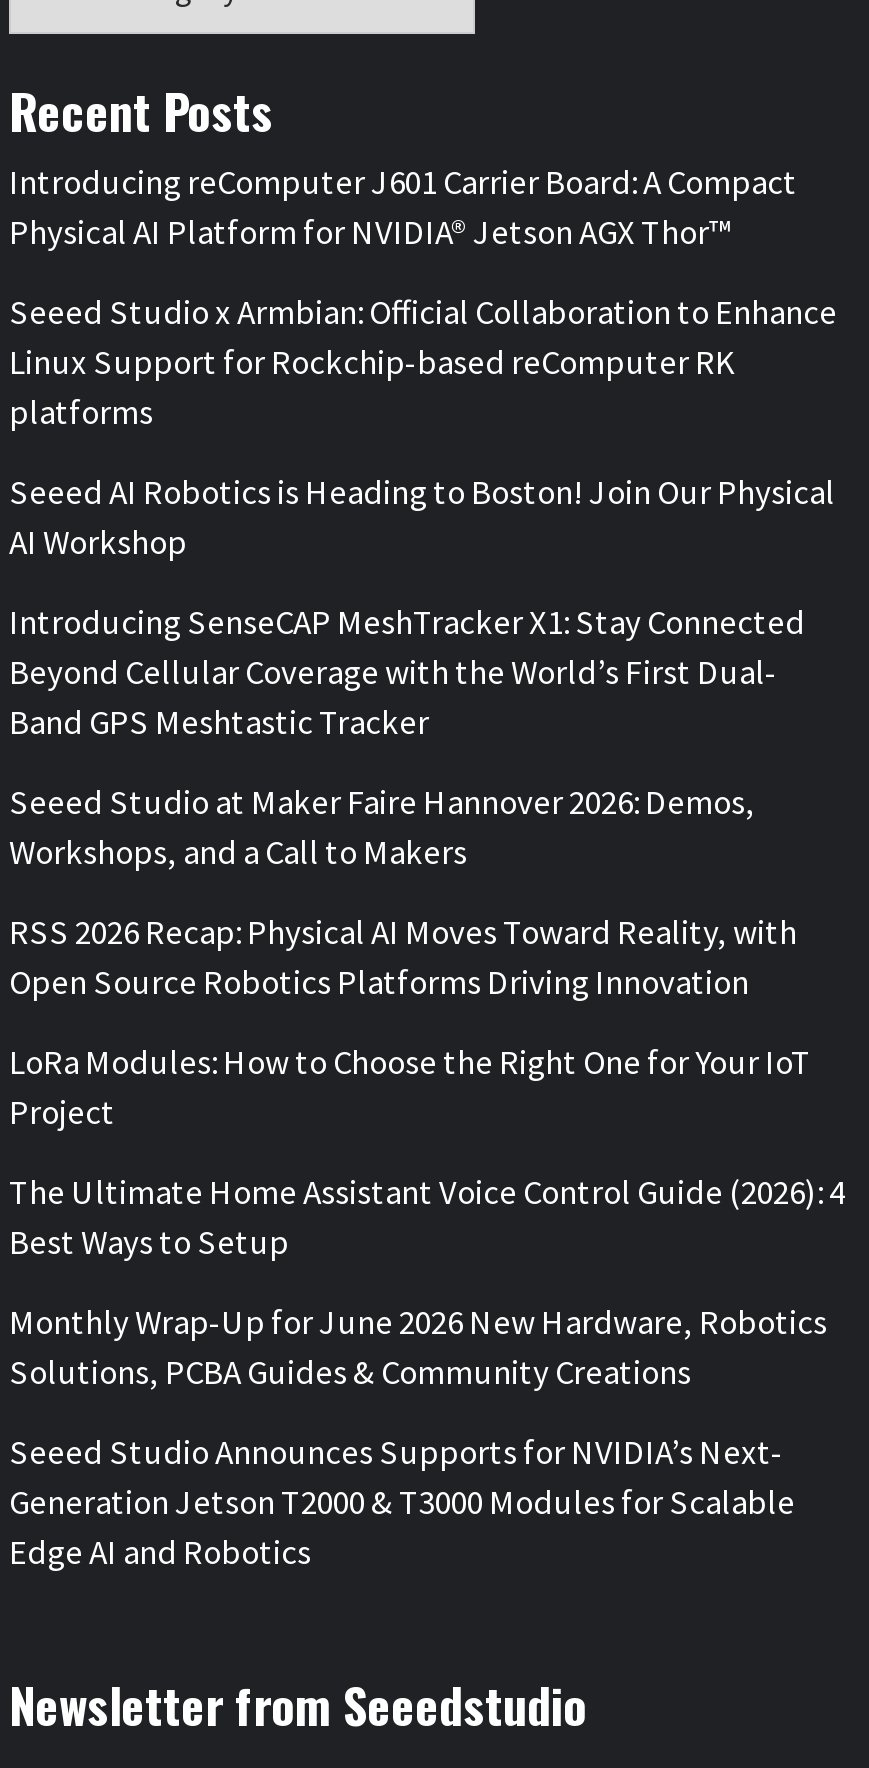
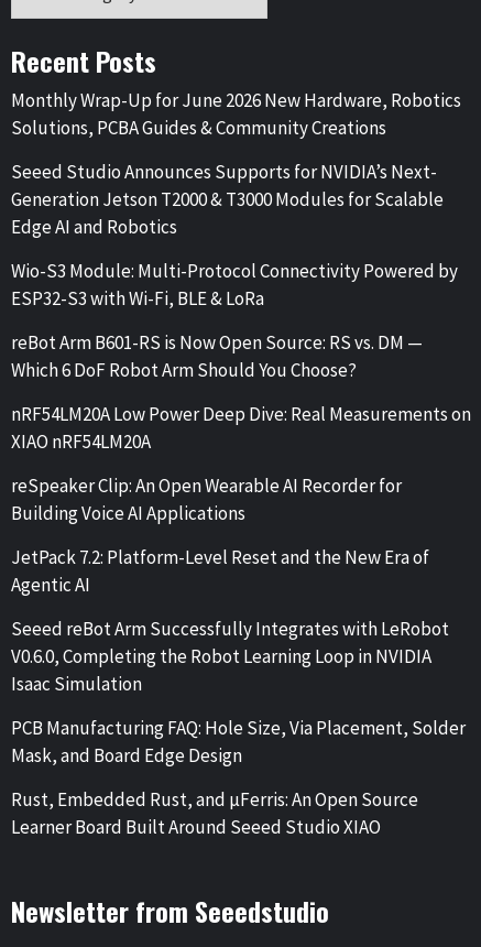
[9,160,845,1264] Introducing reComputer J601 Carrier Board: A Compact | Physical AI Platform for NVIDIA® Jetson AGX Thor™ | Seeed Studio x Armbian: Official Collaboration to Enhance | Linux Support for Rockchip-based reComputer RK | platforms | Seeed AI Robotics is Heading to Boston! Join Our Physical | AI Workshop | Introducing SenseCAP MeshTracker X1: Stay Connected | Beyond Cellular Coverage with the World’s First Dual- | Band GPS Meshtastic Tracker | Seeed Studio at Maker Faire Hannover 2026: Demos, | Workshops, and a Call to Makers | RSS 2026 Recap: Physical AI Moves Toward Reality, with | Open Source Robotics Platforms Driving Innovation | LoRa Modules: How to Choose the Right One for Your IoT | Project | The Ultimate Home Assistant Voice Control Guide (2026): 4 | Best Ways to Setup -> none
moved [9,1300,827,1574] -> [11,88,461,239]: Monthly Wrap-Up for June 2026 New Hardware, Robotics | Solutions, PCBA Guides & Community Creations | Seeed Studio Announces Supports for NVIDIA’s Next- | Generation Jetson T2000 & T3000 Modules for Scalable | Edge AI and Robotics
none -> [11,259,471,839] Wio-S3 Module: Multi-Protocol Connectivity Powered by | ESP32-S3 with Wi-Fi, BLE & LoRa | reBot Arm B601-RS is Now Open Source: RS vs. DM — | Which 6 DoF Robot Arm Should You Choose? | nRF54LM20A Low Power Deep Dive: Real Measurements on | XIAO nRF54LM20A | reSpeaker Clip: An Open Wearable AI Recorder for | Building Voice AI Applications | JetPack 7.2: Platform-Level Reset and the New Era of | Agentic AI | Seeed reBot Arm Successfully Integrates with LeRobot | V0.6.0, Completing the Robot Learning Loop in NVIDIA | Isaac Simulation | PCB Manufacturing FAQ: Hole Size, Via Placement, Solder | Mask, and Board Edge Design | Rust, Embedded Rust, and µFerris: An Open Source | Learner Board Built Around Seeed Studio XIAO

